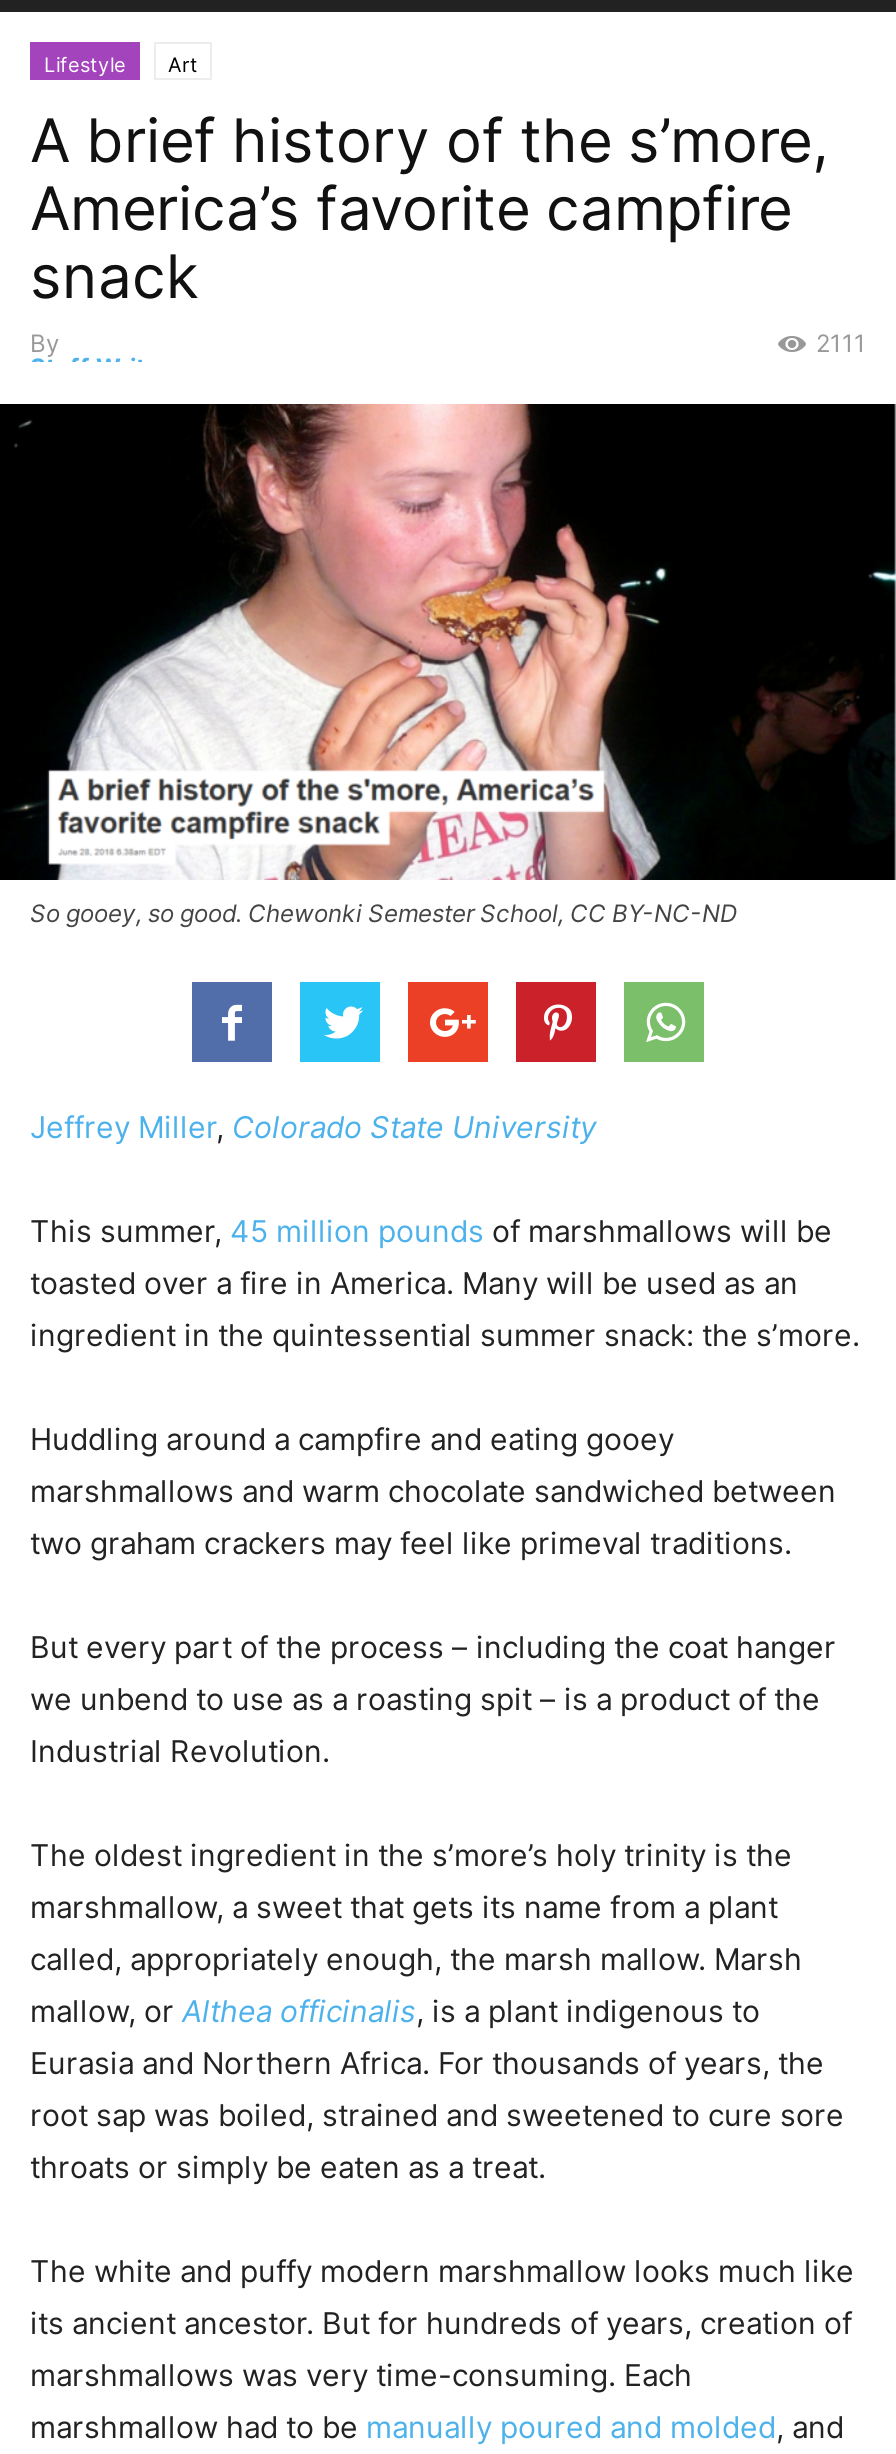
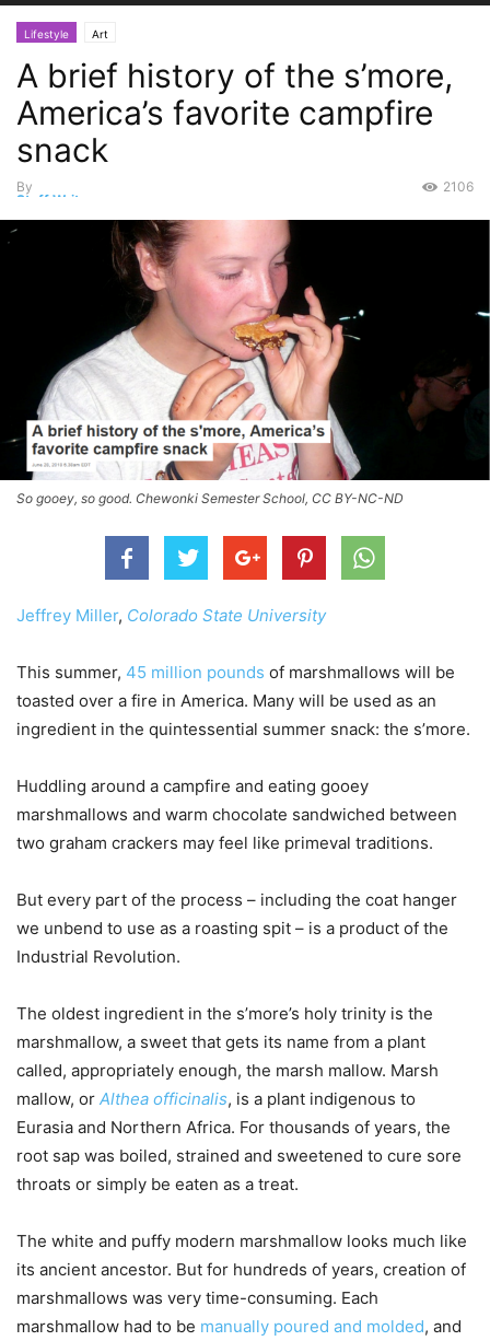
[816,328,866,358] 2111 -> [443,178,474,195] 2106

